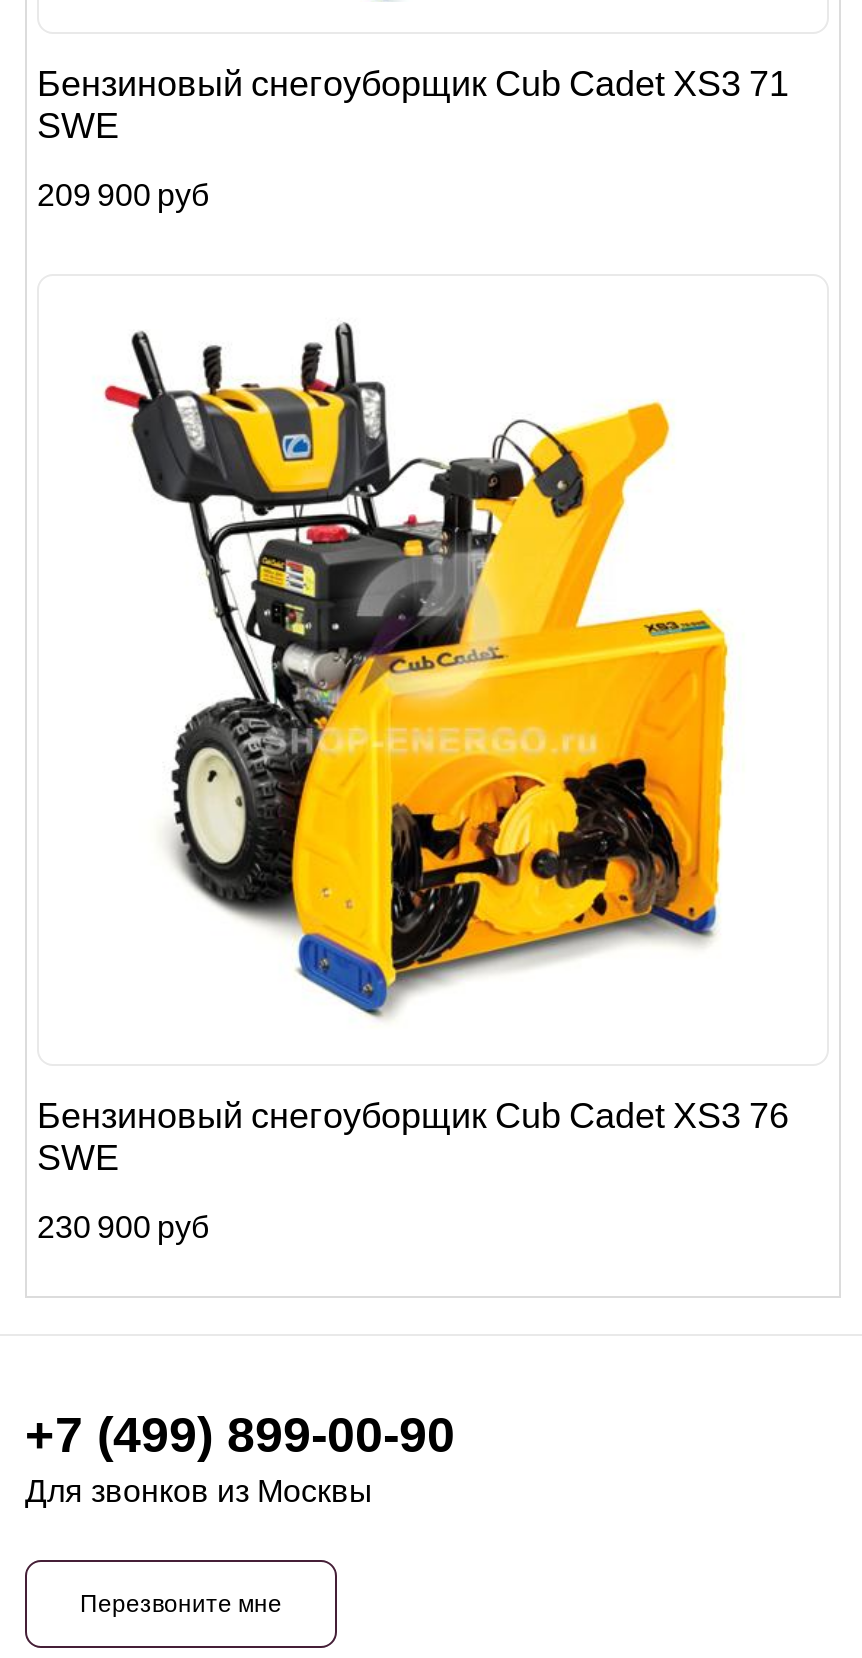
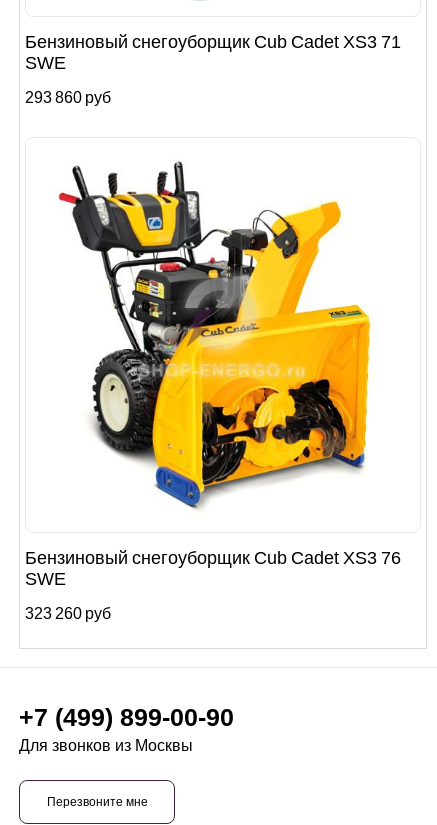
[37,177,209,211] 209 900 руб -> [25,89,111,106] 293 860 руб
[37,1209,209,1243] 230 900 руб -> [25,605,111,622] 323 260 руб

